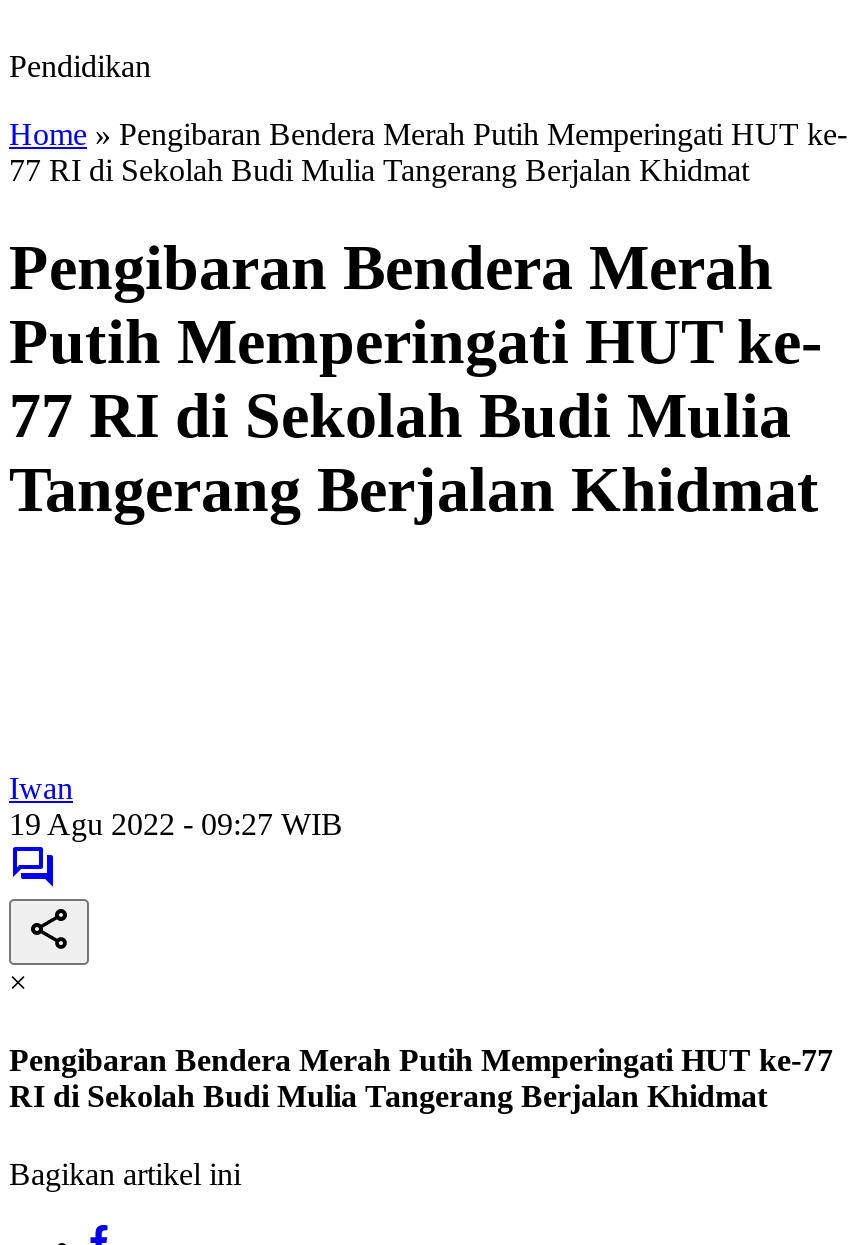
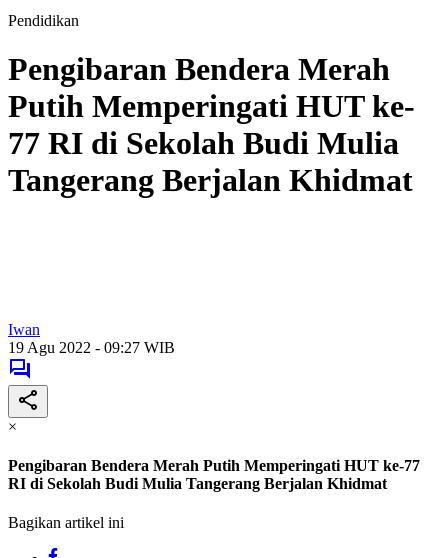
[9,117,847,187] Home» Pengibaran Bendera Merah Putih Memperingati HUT ke- | 77 RI di Sekolah Budi Mulia Tangerang Berjalan Khidmat -> none

